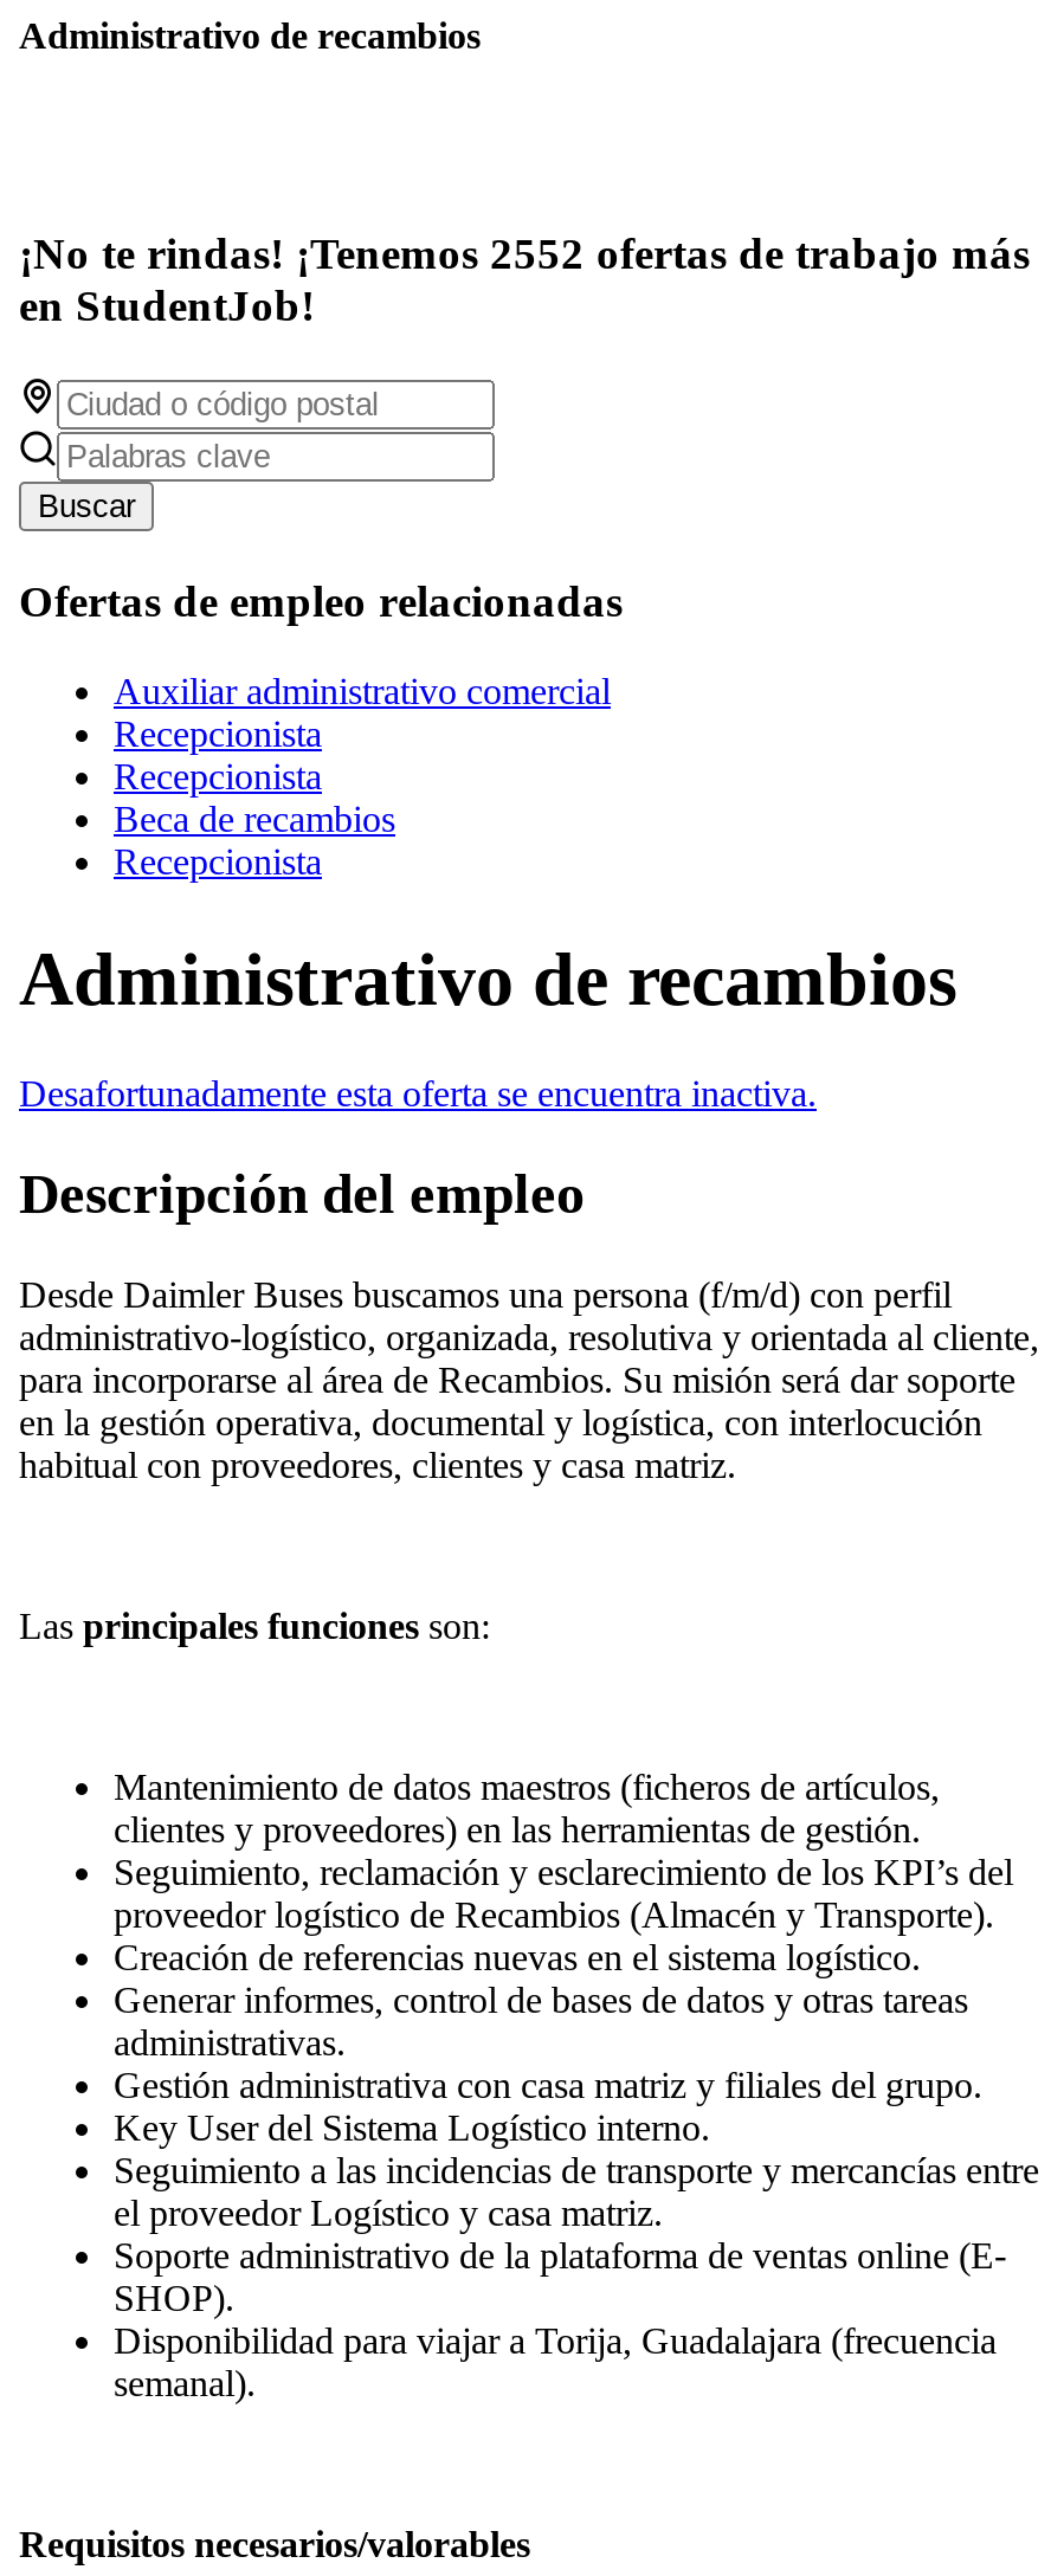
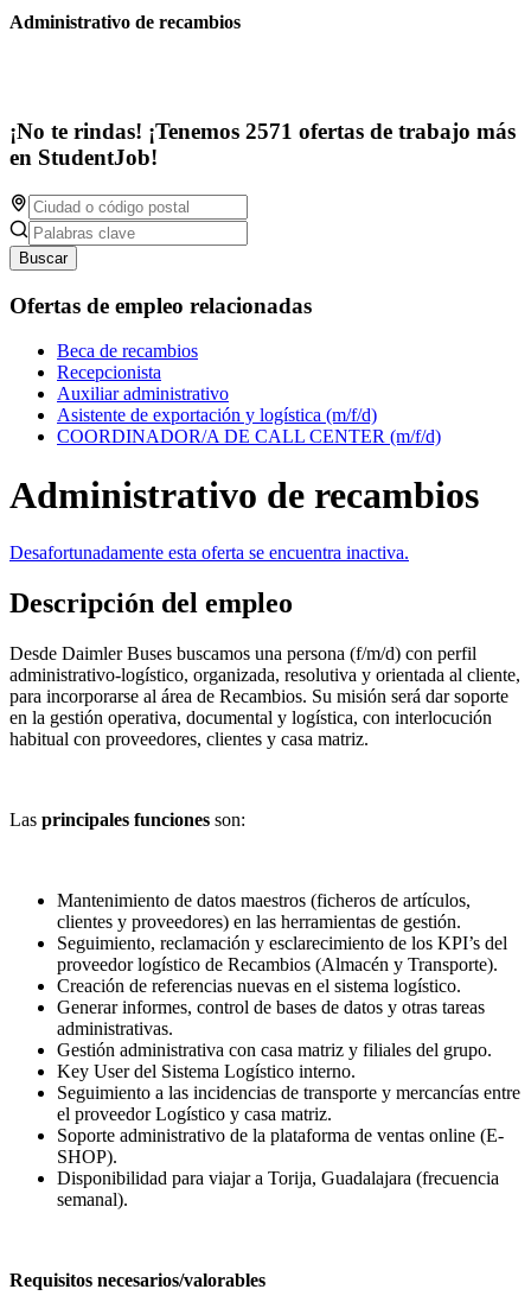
[19,229,1030,279] ¡No te rindas! ¡Tenemos 2552 ofertas de trabajo más -> [9,119,516,144] ¡No te rindas! ¡Tenemos 2571 ofertas de trabajo más
[114,672,611,797] Auxiliar administrativo comercial | Recepcionista | Recepcionista -> none
moved [114,800,395,882] -> [57,341,198,383]: Beca de recambios | Recepcionista
none -> [57,384,441,447] Auxiliar administrativo | Asistente de exportación y logística (m/f/d) | COORDINADOR/A DE CALL CENTER (m/f/d)

